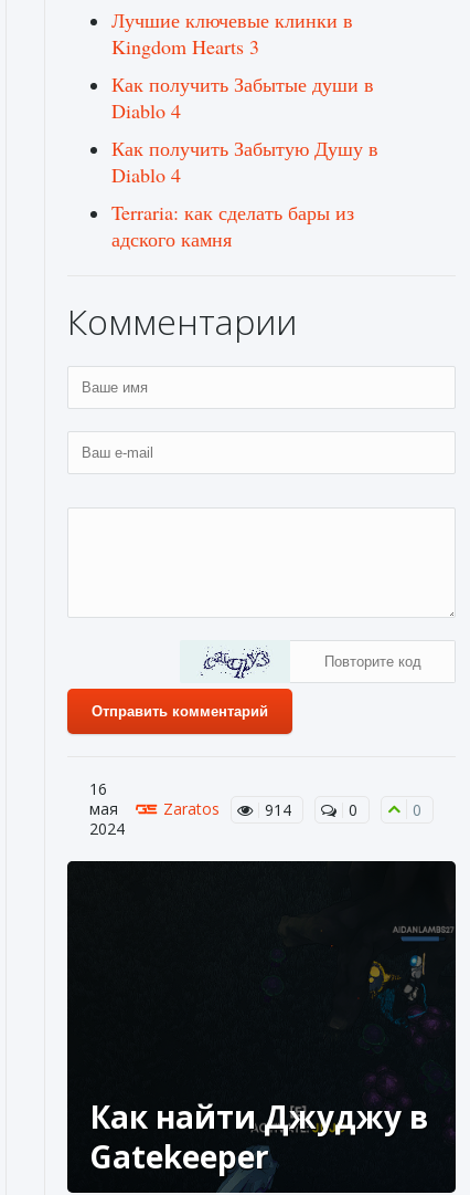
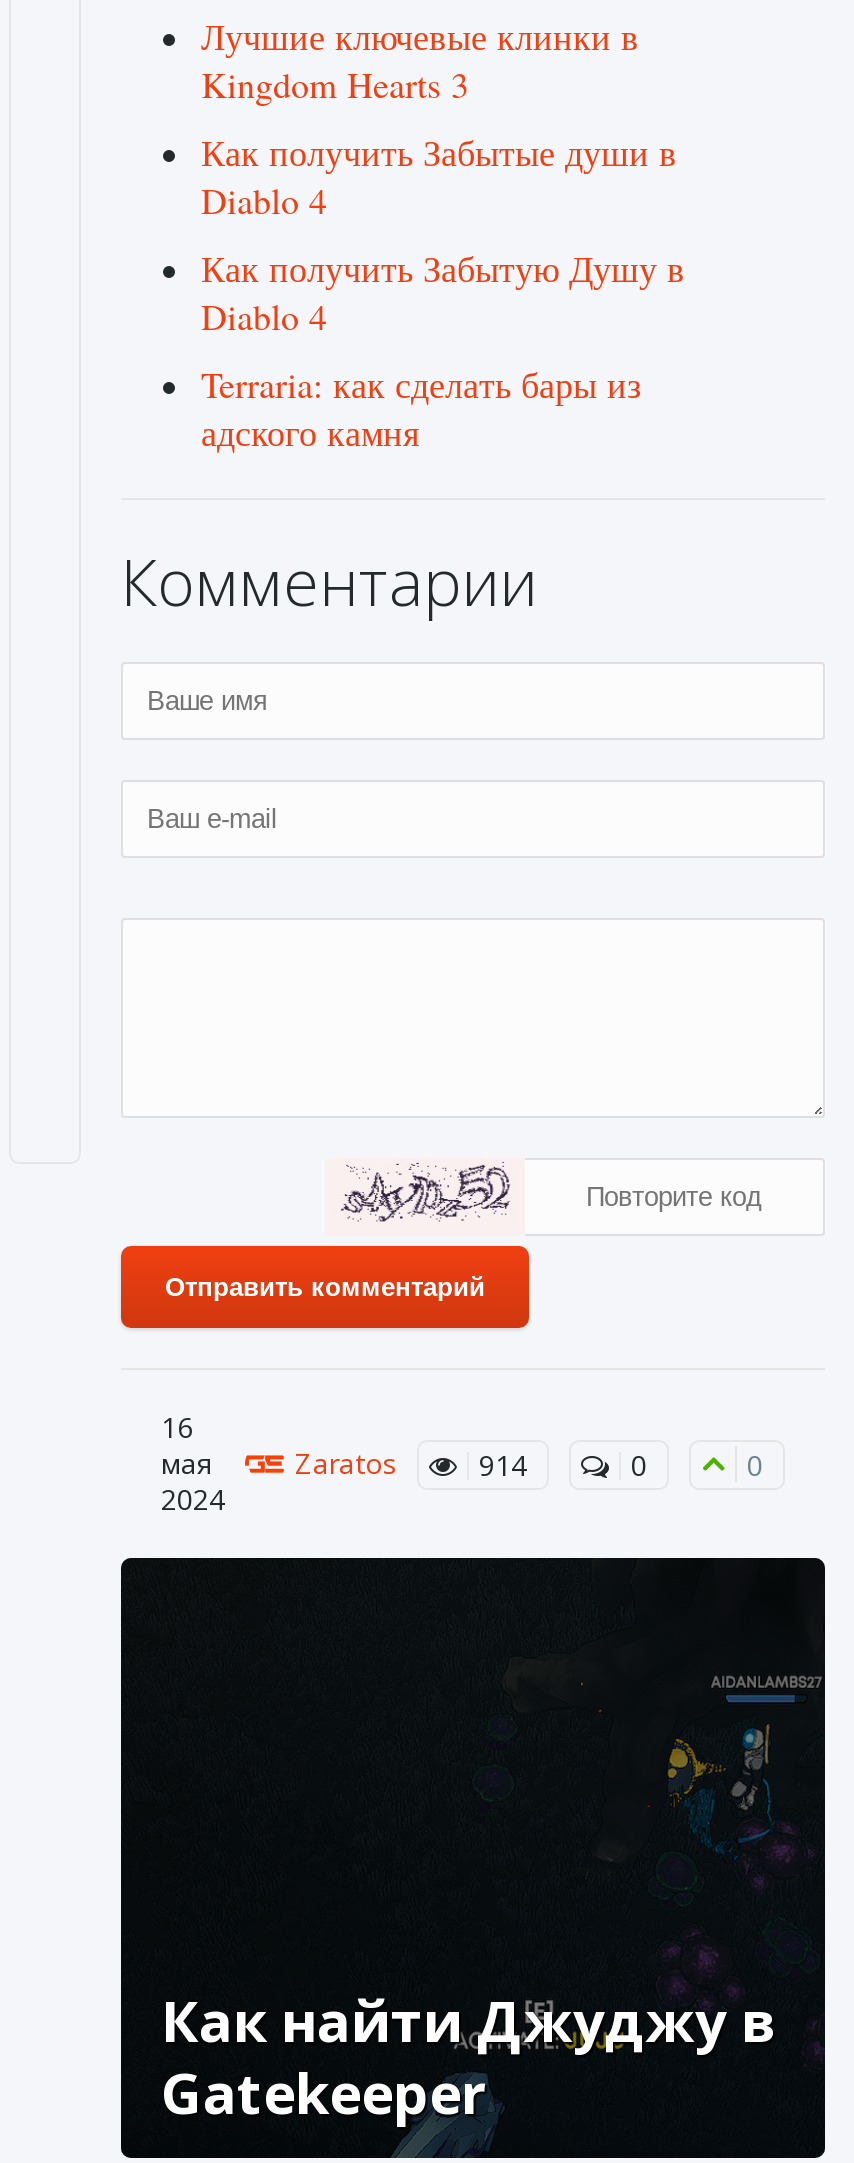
[191,644,281,680] [image] -> [341,1164,511,1228] [image]

